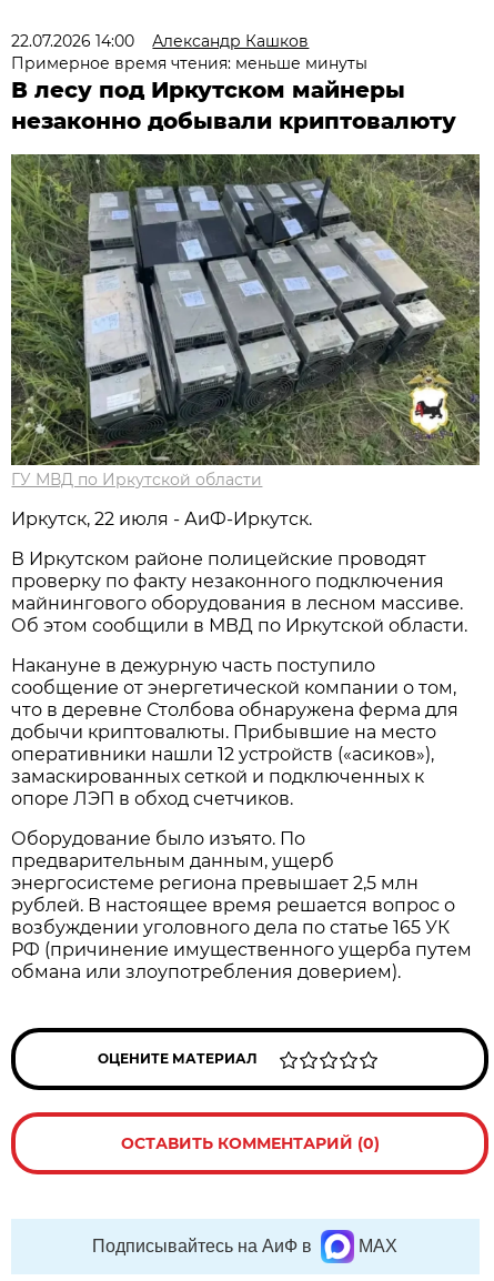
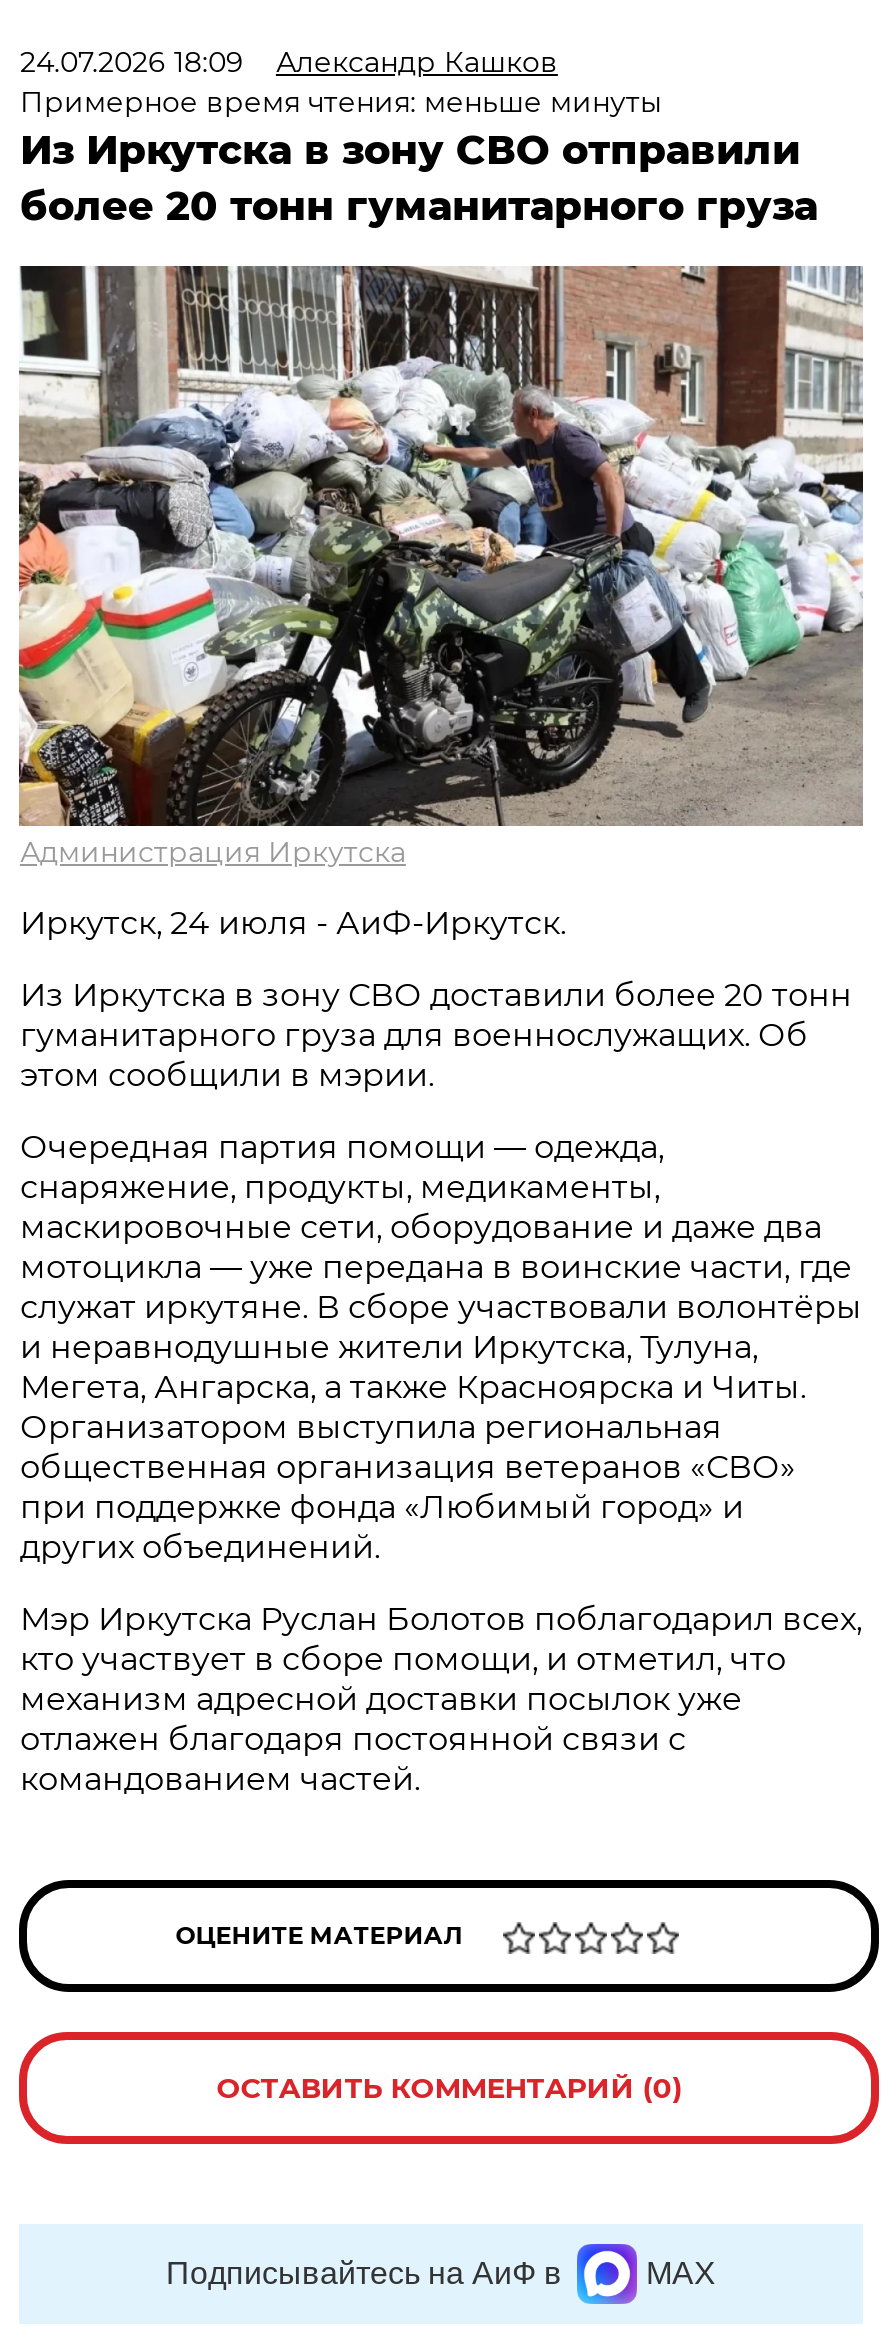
[12,31,309,51] 22.07.2026 14:00 Александр Кашков -> [20,44,558,80] 24.07.2026 18:09 Александр Кашков
[12,77,457,134] В лесу под Иркутском майнеры | незаконно добывали криптовалюту -> [20,126,818,230] Из Иркутска в зону СВО отправили | более 20 тонн гуманитарного груза
[10,153,481,490] [image] | ГУ МВД по Иркутской области -> [17,266,863,871] [image] | Администрация Иркутска
[12,509,312,530] Иркутск, 22 июля - АиФ-Иркутск. -> [20,905,566,943] Иркутск, 24 июля - АиФ-Иркутск.
[12,549,468,636] В Иркутском районе полицейские проводят | проверку по факту незаконного подключения | майнингового оборудования в лесном массиве. | Об этом сообщили в МВД по Иркутской области. -> [20,977,852,1095] Из Иркутска в зону СВО доставили более 20 тонн | гуманитарного груза для военнослужащих. Об | этом сообщили в мэрии.
[12,655,459,810] Накануне в дежурную часть поступило | сообщение от энергетической компании о том, | что в деревне Столбова обнаружена ферма для | добычи криптовалюты. Прибывшие на место | оперативники нашли 12 устройств («асиков»), | замаскированных сеткой и подключенных к | опоре ЛЭП в обход счетчиков. -> [20,1129,862,1567] Очередная партия помощи — одежда, | снаряжение, продукты, медикаменты, | маскировочные сети, оборудование и даже два | мотоцикла — уже передана в воинские части, где | служат иркутяне. В сборе участвовали волонтёры | и неравнодушные жители Иркутска, Тулуна, | Мегета, Ангарска, а также Красноярска и Читы. | Организатором выступила региональная | общественная организация ветеранов «СВО» | при поддержке фонда «Любимый город» и | других объединений.
[12,828,472,983] Оборудование было изъято. По | предварительным данным, ущерб | энергосистеме региона превышает 2,5 млн | рублей. В настоящее время решается вопрос о | возбуждении уголовного дела по статье 165 УК | РФ (причинение имущественного ущерба путем | обмана или злоупотребления доверием). -> [20,1601,862,1799] Мэр Иркутска Руслан Болотов поблагодарил всех, | кто участвует в сборе помощи, и отметил, что | механизм адресной доставки посылок уже | отлажен благодаря постоянной связи с | командованием частей.

